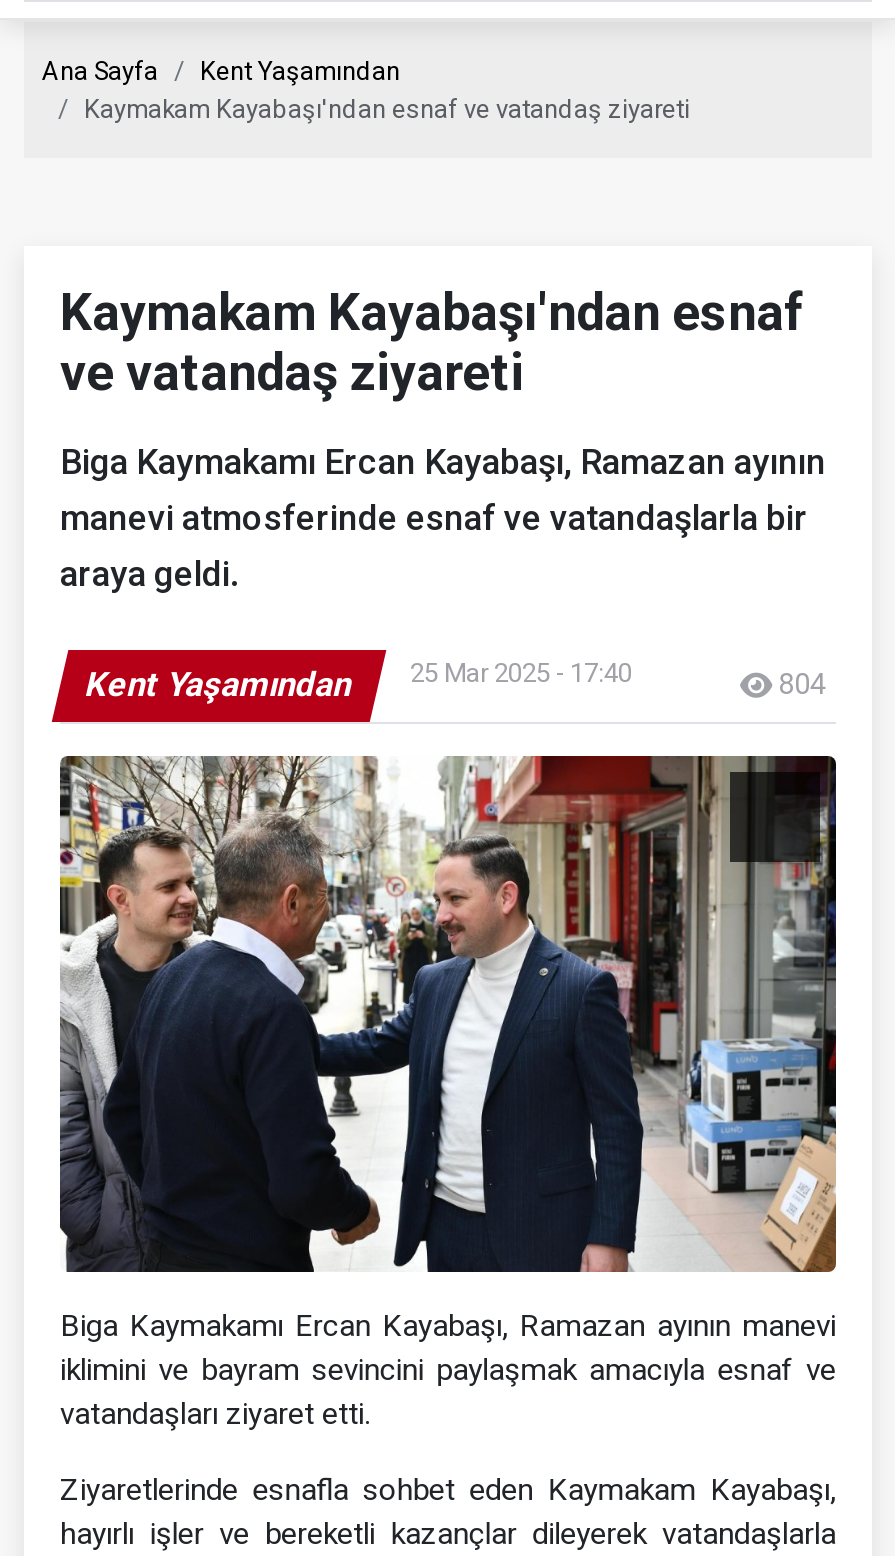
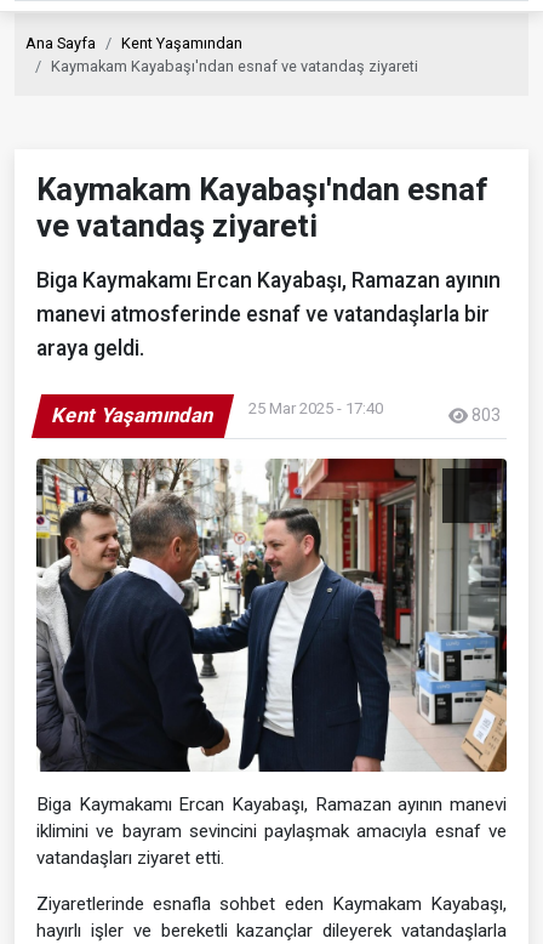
[778,668,826,702] 804 -> [471,405,501,426] 803

